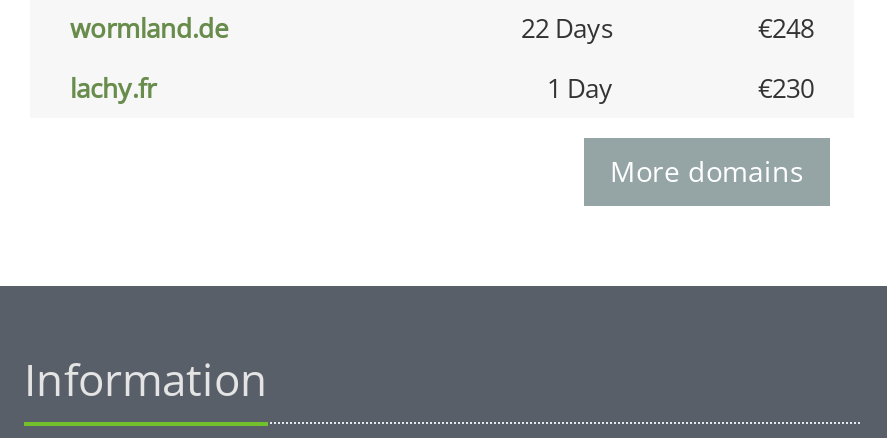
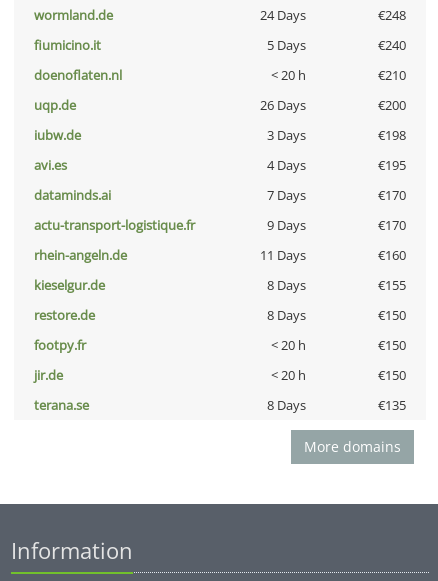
[521,10,613,46] 22 Days -> [259,6,305,24] 24 Days
[70,70,814,106] lachy.fr | 1 Day | €230 -> [34,36,406,414] fiumicino.it | 5 Days | €240 | doenoflaten.nl | < 20 h | €210 | uqp.de | 26 Days | €200 | iubw.de | 3 Days | €198 | avi.es | 4 Days | €195 | dataminds.ai | 7 Days | €170 | actu-transport-logistique.fr | 9 Days | €170 | rhein-angeln.de | 11 Days | €160 | kieselgur.de | 8 Days | €155 | restore.de | 8 Days | €150 | footpy.fr | < 20 h | €150 | jir.de | < 20 h | €150 | terana.se | 8 Days | €135

